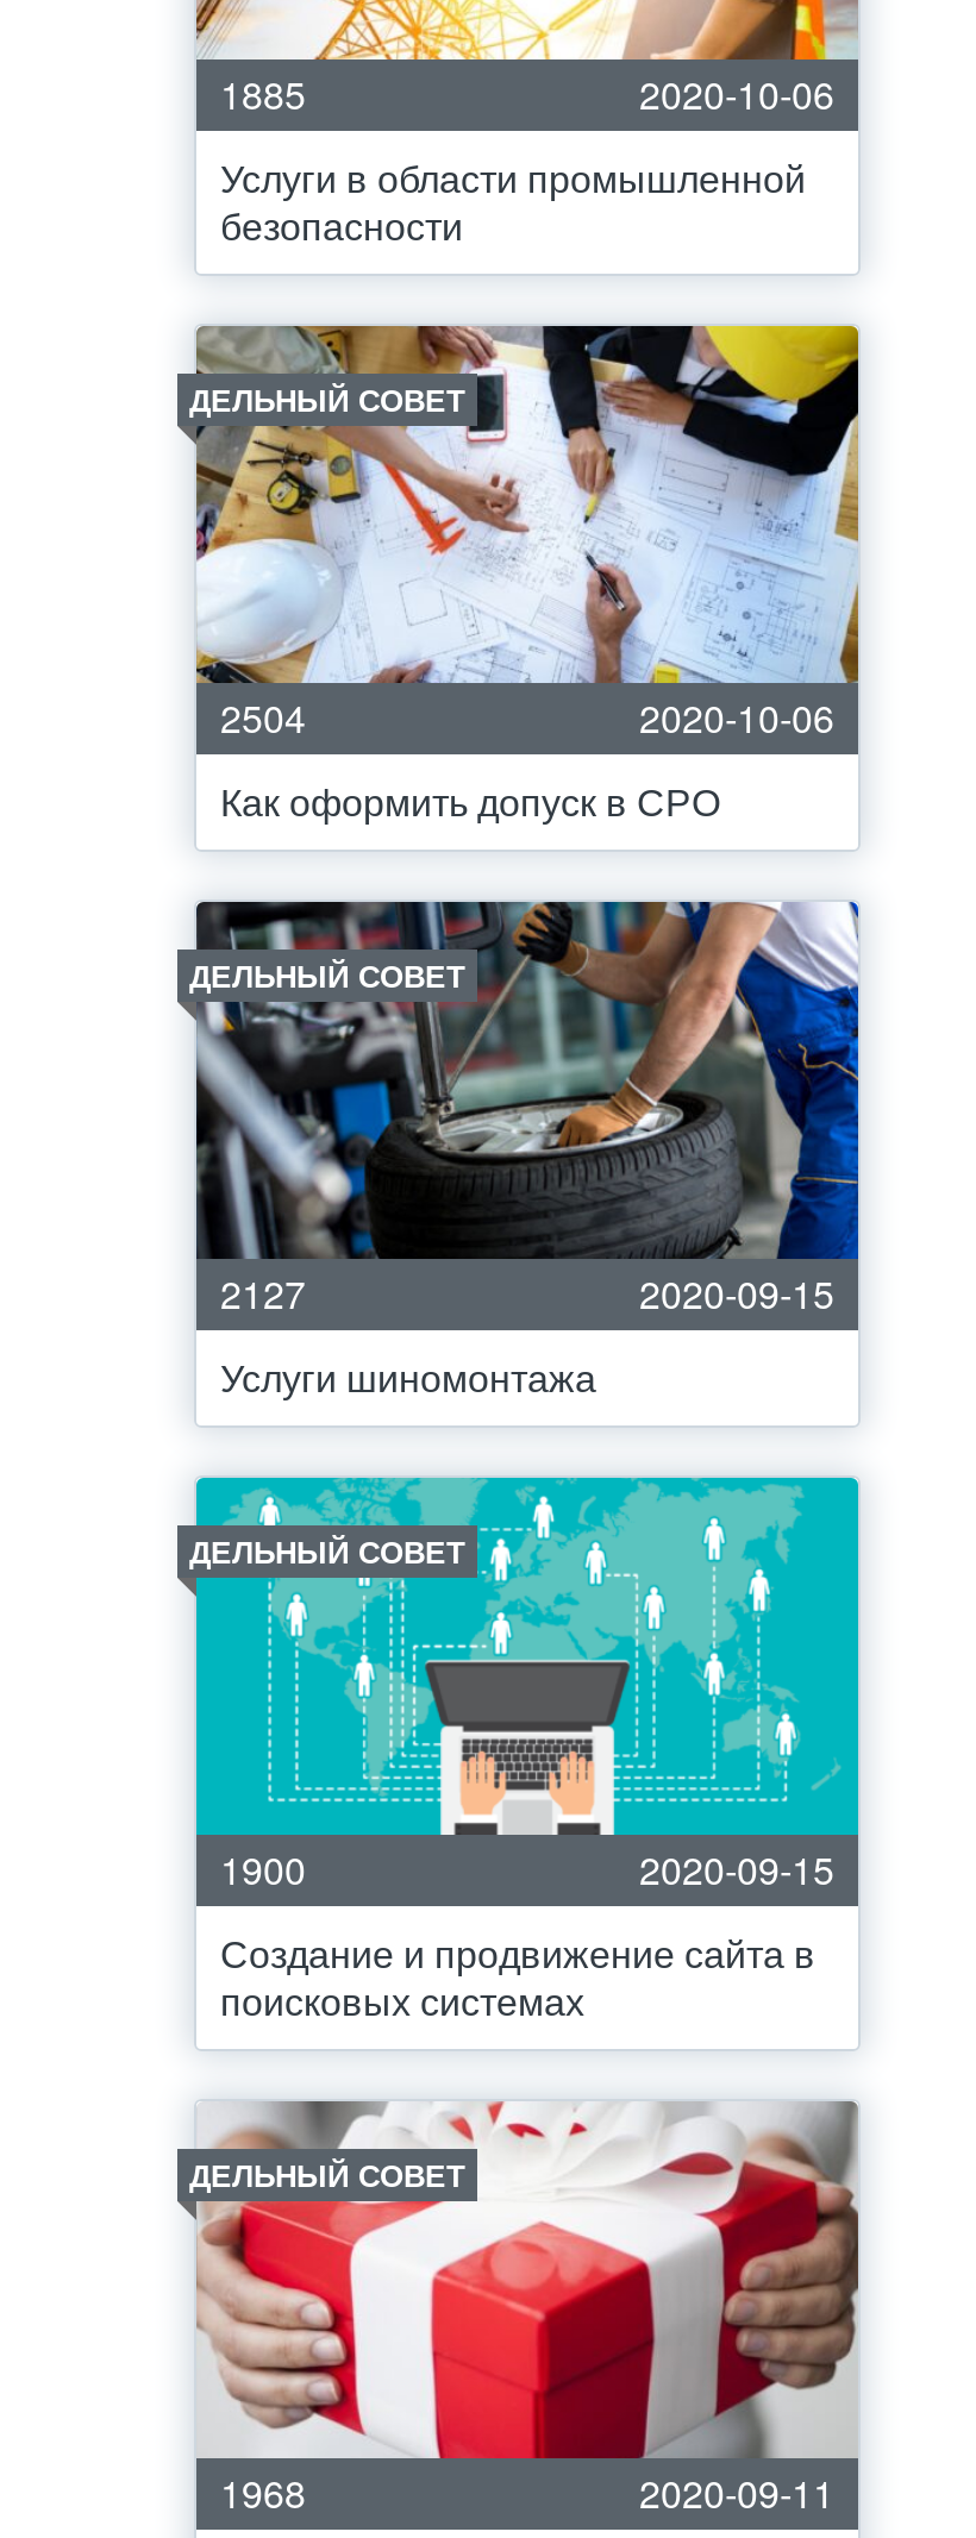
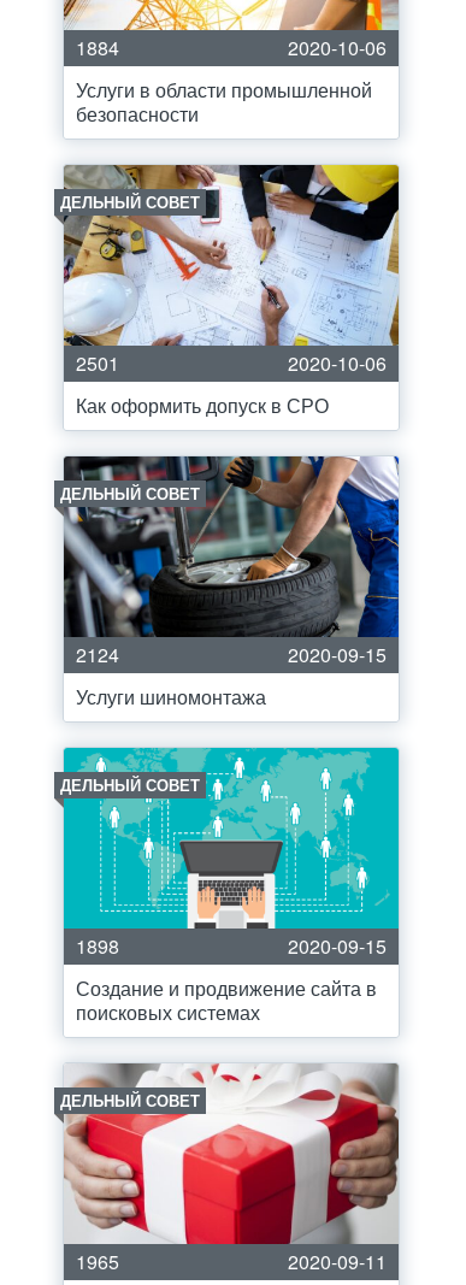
[220,67,306,121] 1885 -> [76,34,119,61] 1884
[220,690,306,745] 2504 -> [76,349,119,377] 2501
[220,1266,306,1321] 2127 -> [76,641,119,668] 2124
[220,1842,306,1897] 1900 -> [76,932,119,960] 1898
[220,2465,306,2520] 1968 -> [76,1248,119,1275] 1965

